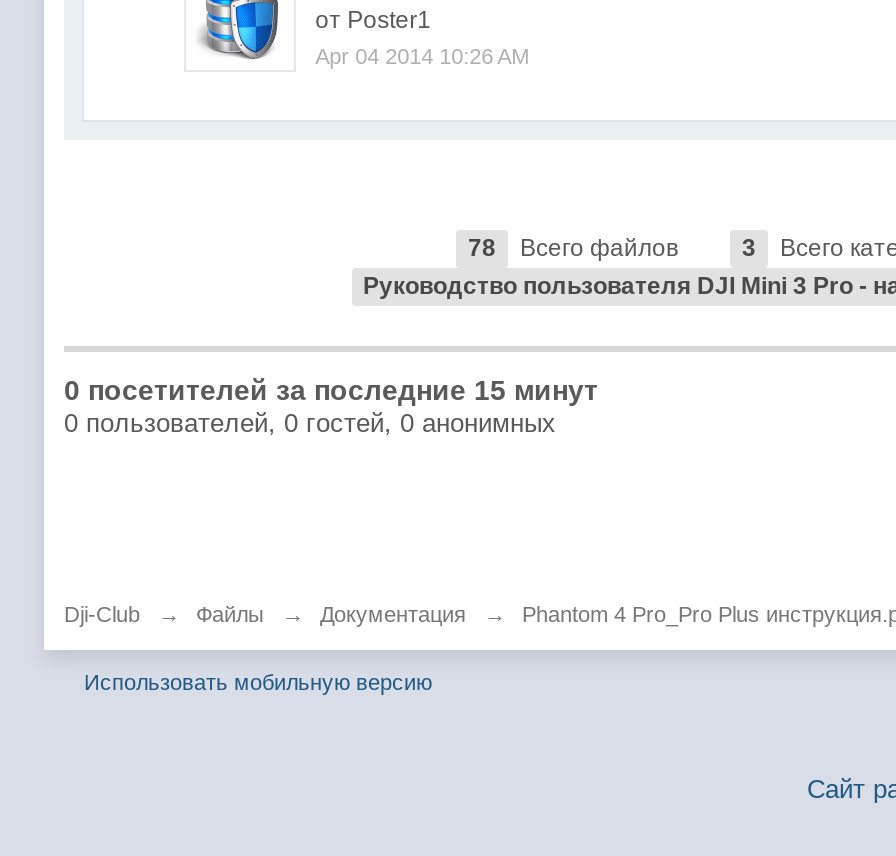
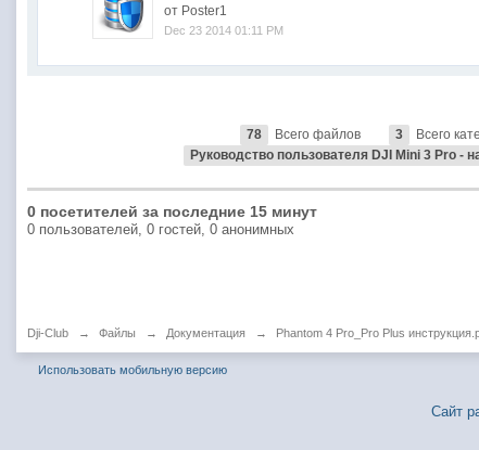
[315,44,529,68] Apr 04 2014 10:26 AM -> [164,24,283,37] Dec 23 2014 01:11 PM

